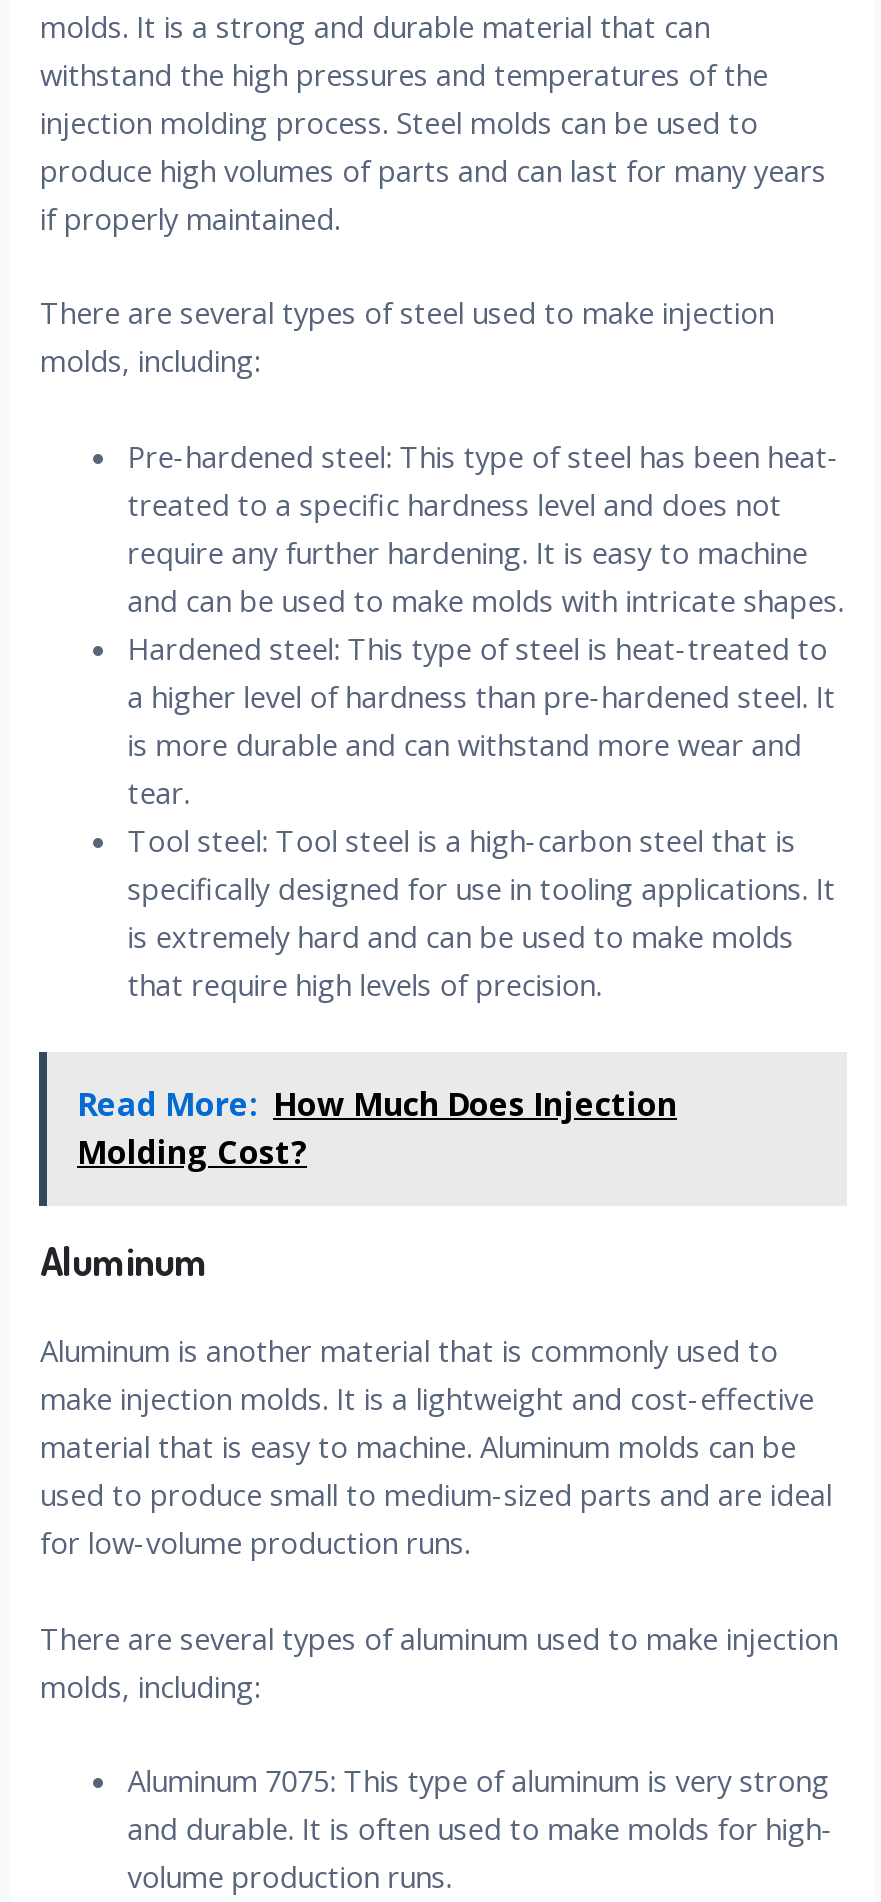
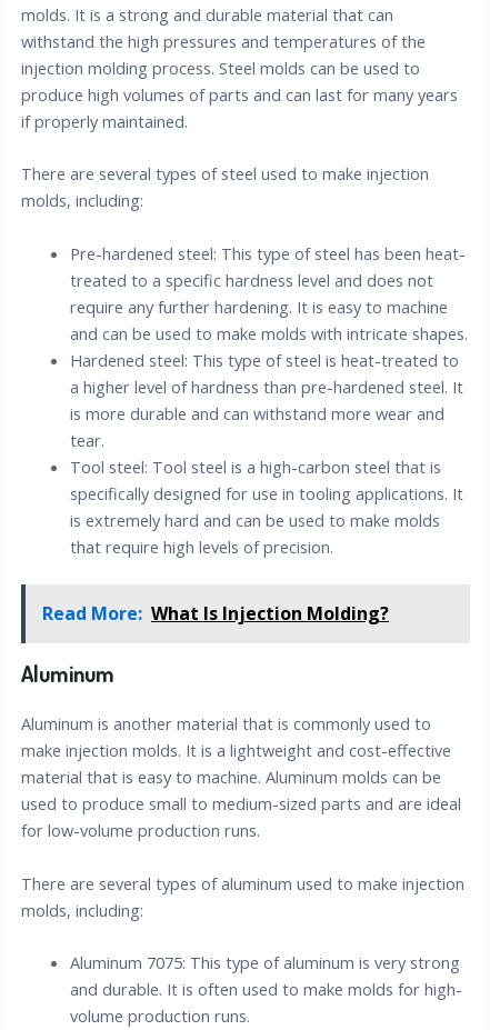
[77,1082,677,1174] Read More: How Much Does Injection | Molding Cost? -> [42,601,389,626] Read More: What Is Injection Molding?

